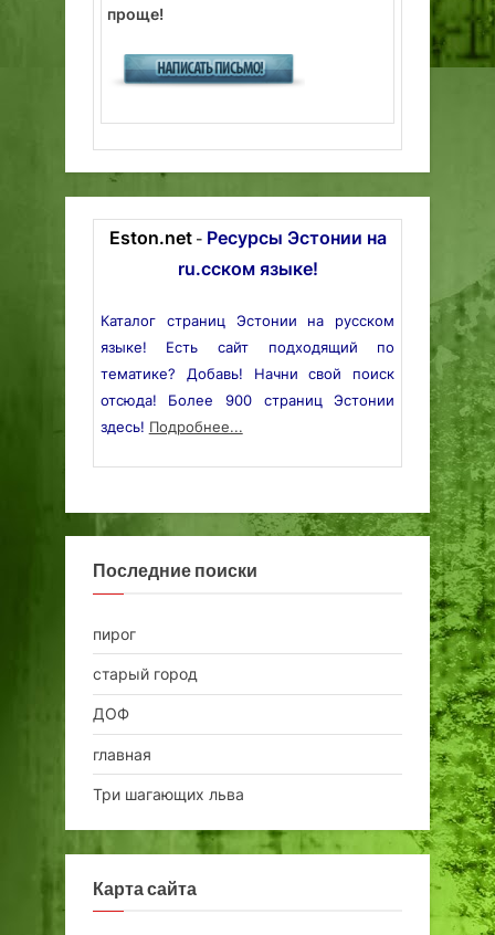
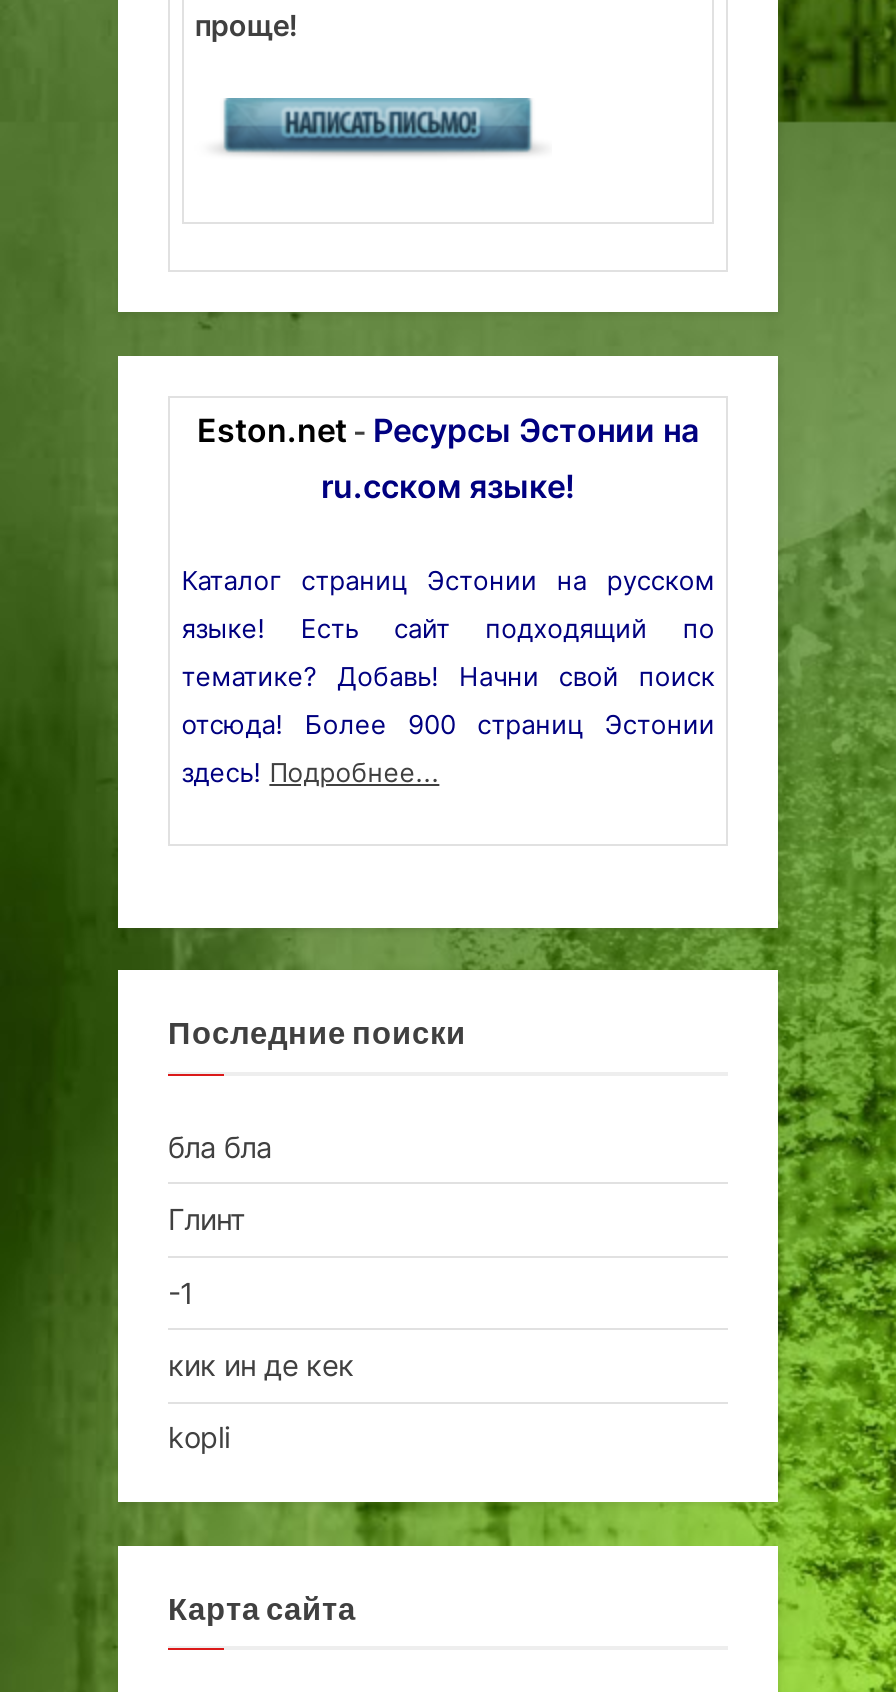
[93,624,136,643] пирог -> [168,1129,272,1163] бла бла
[93,664,198,683] старый город -> [168,1202,244,1236] Глинт
[93,704,129,723] ДОФ -> [168,1275,194,1309] -1
[93,745,151,763] главная -> [168,1348,354,1382] кик ин де кек
[93,785,244,804] Три шагающих льва -> [168,1420,230,1454] kopli

